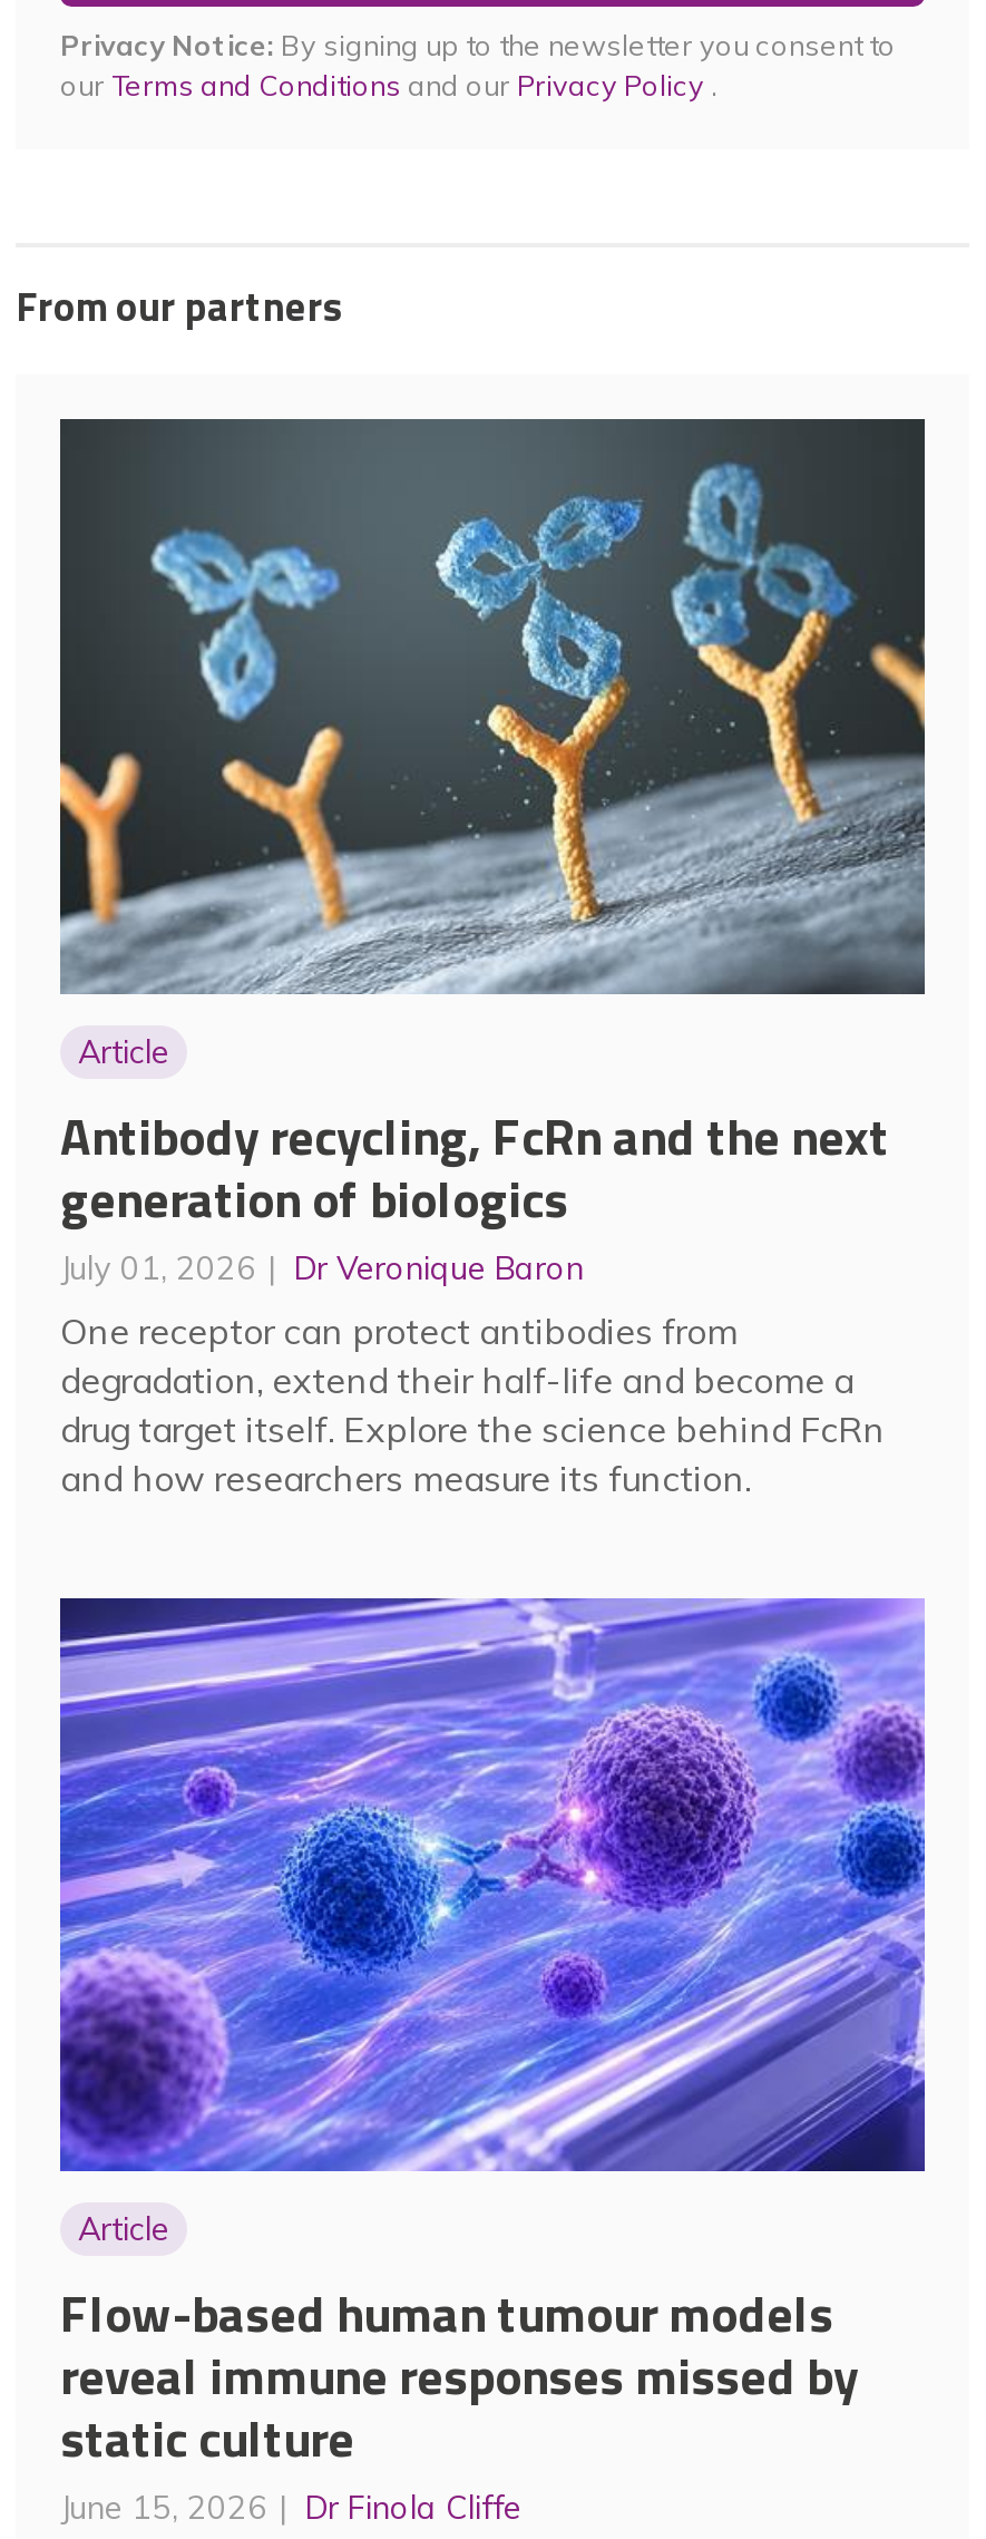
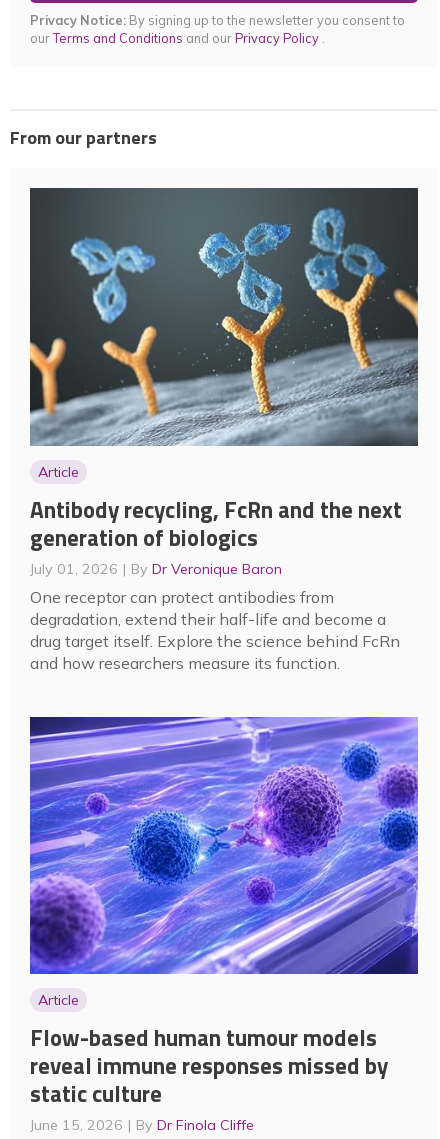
[294,1247,584,1288] Dr Veronique Baron -> [131,560,282,578] By Dr Veronique Baron
[305,2488,521,2528] Dr Finola Cliffe -> [136,1116,254,1134] By Dr Finola Cliffe

